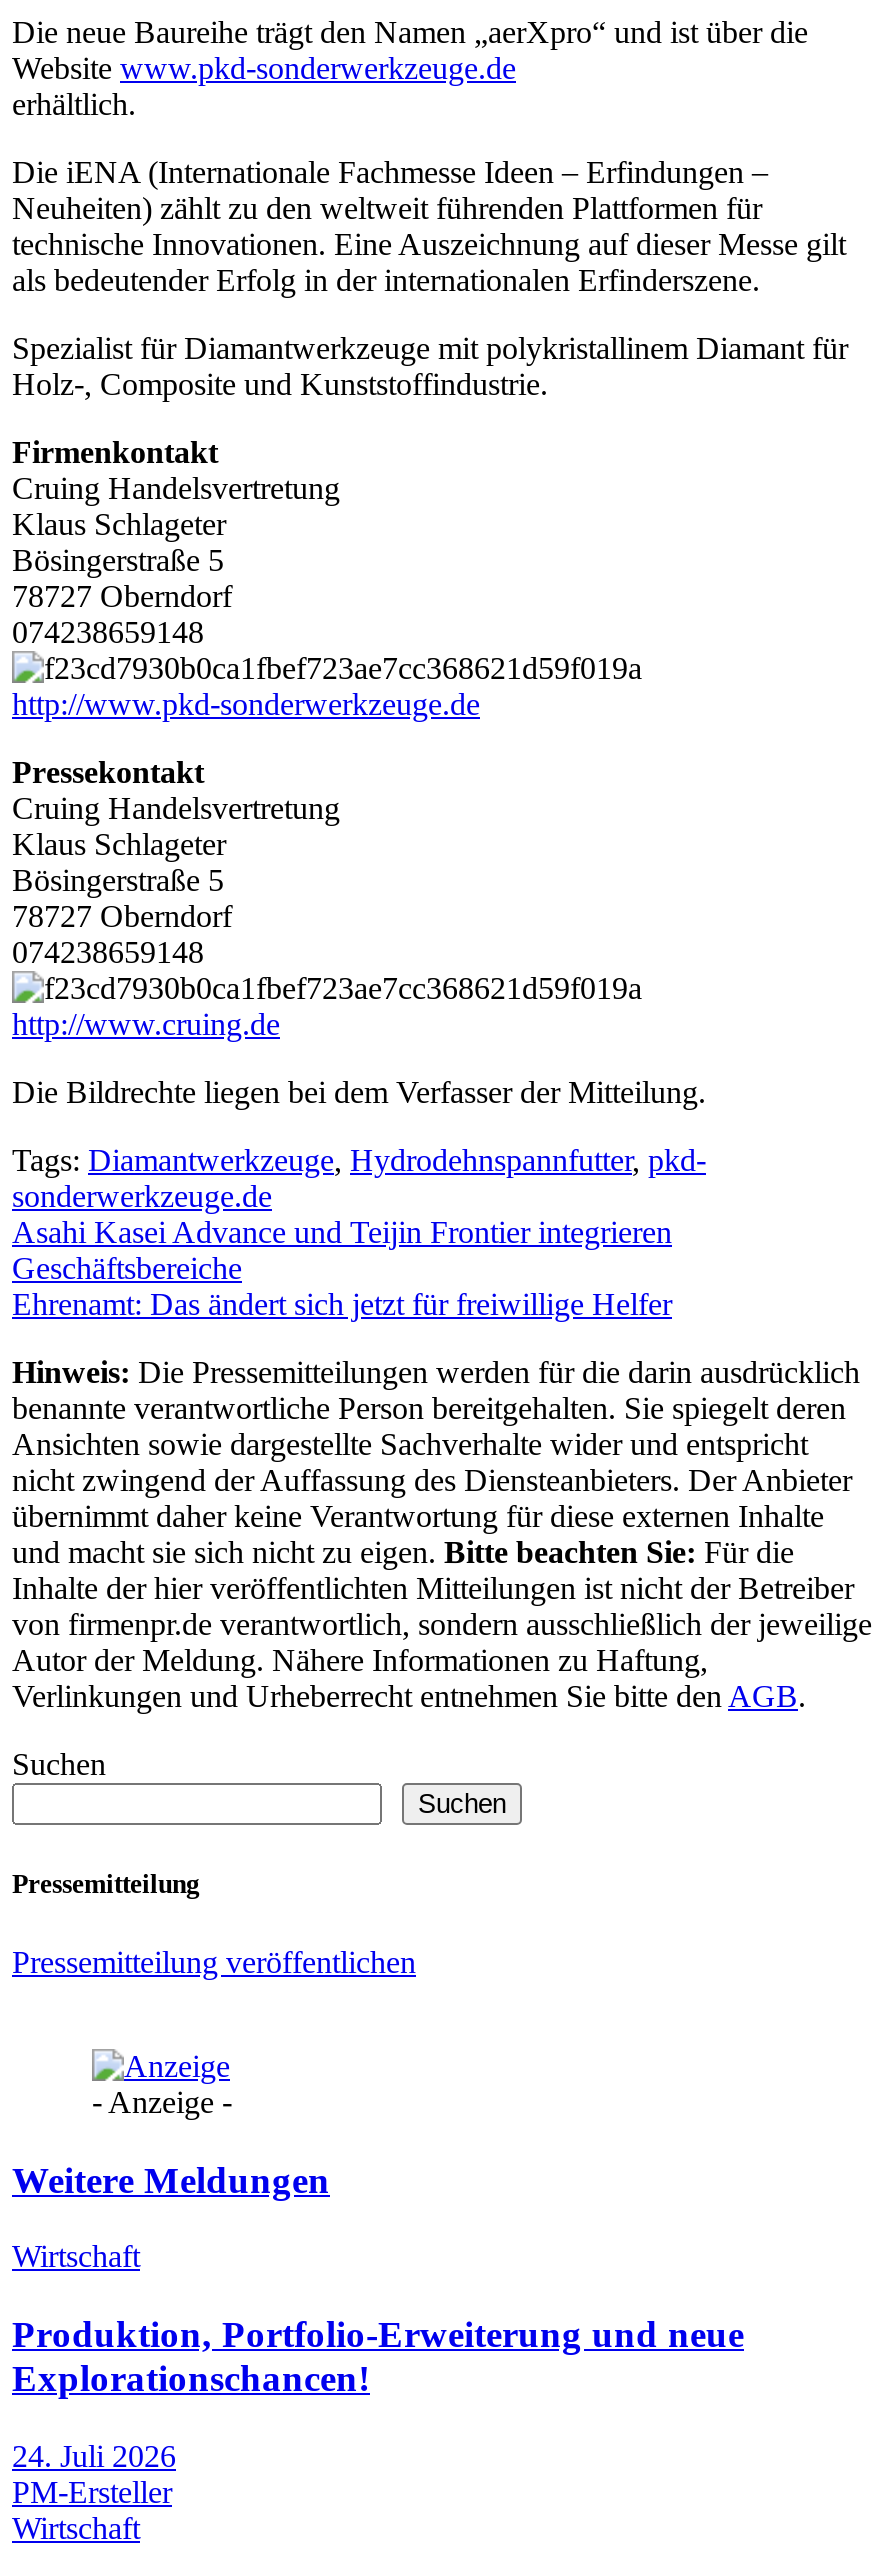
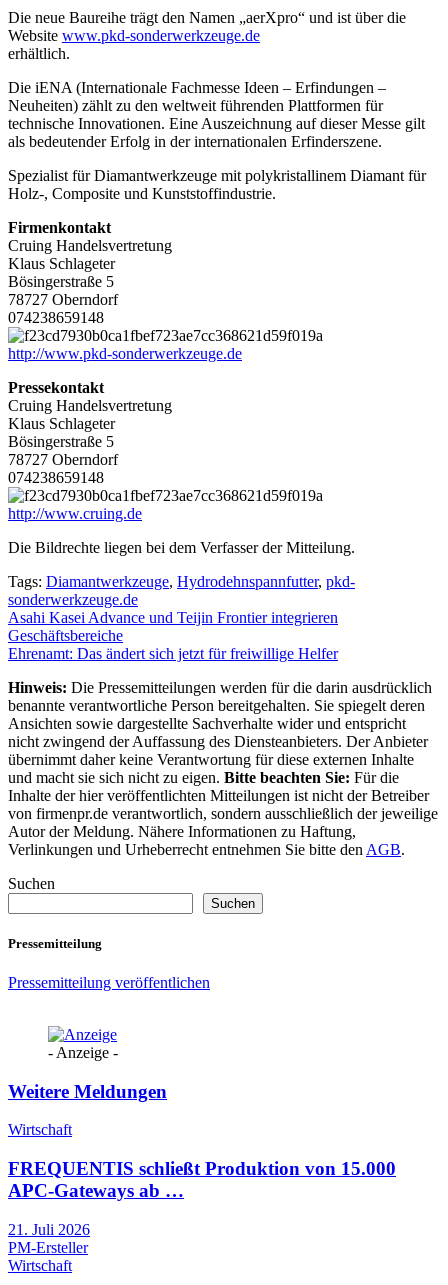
[12,2313,744,2399] Produktion, Portfolio-Erweiterung und neue | Explorationschancen! -> [8,1158,396,1201] FREQUENTIS schließt Produktion von 15.000 | APC-Gateways ab …
[12,2439,176,2473] 24. Juli 2026 -> [8,1221,90,1238] 21. Juli 2026

